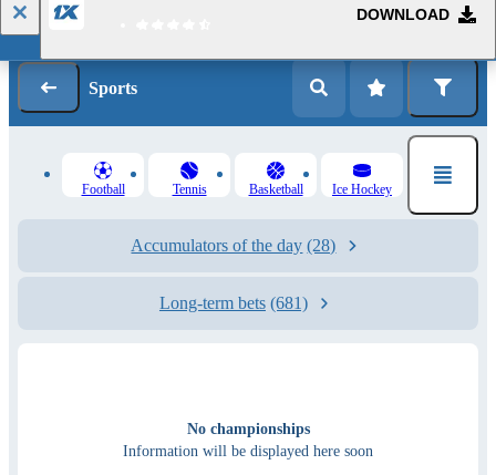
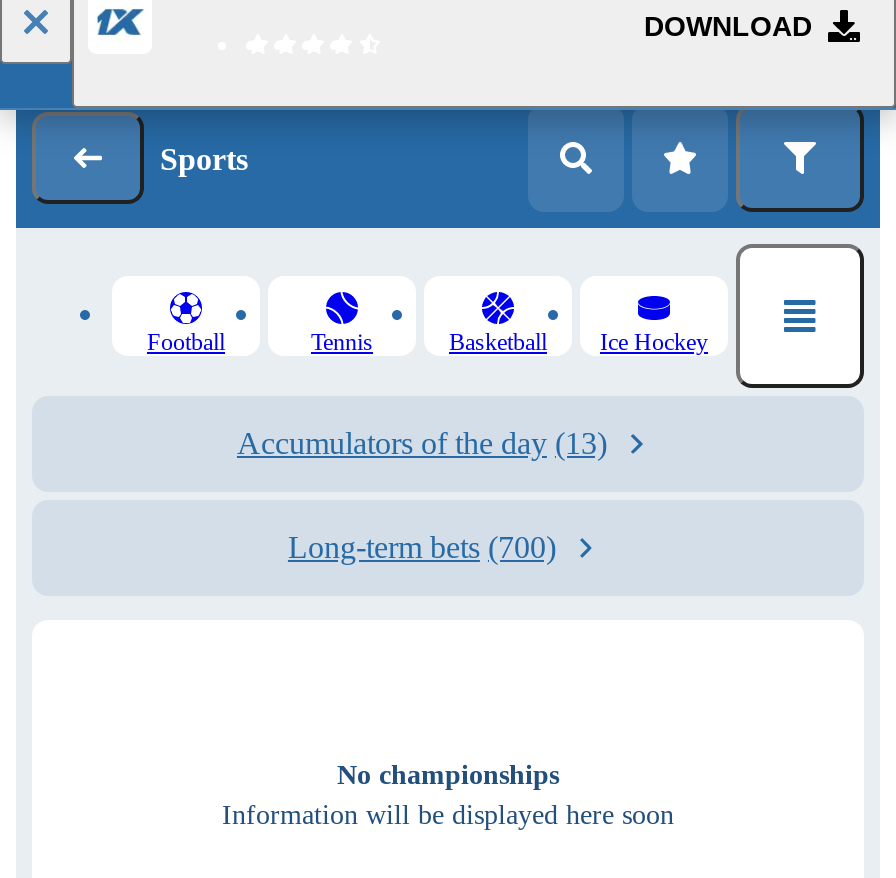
[131,236,336,255] Accumulators of the day (28) -> [237,426,607,460] Accumulators of the day (13)
[159,293,308,312] Long-term bets (681) -> [288,530,556,564] Long-term bets (700)

